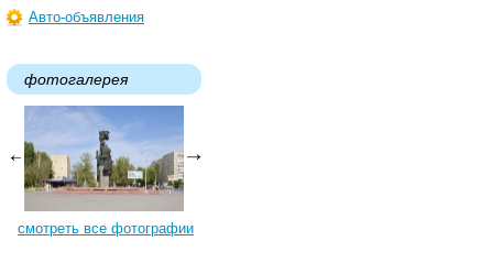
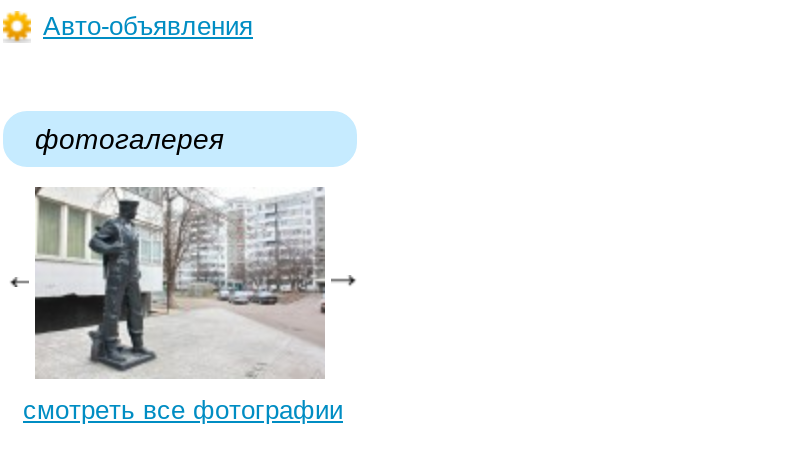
[23,105,184,210] [image] -> [33,185,327,375] [image]

